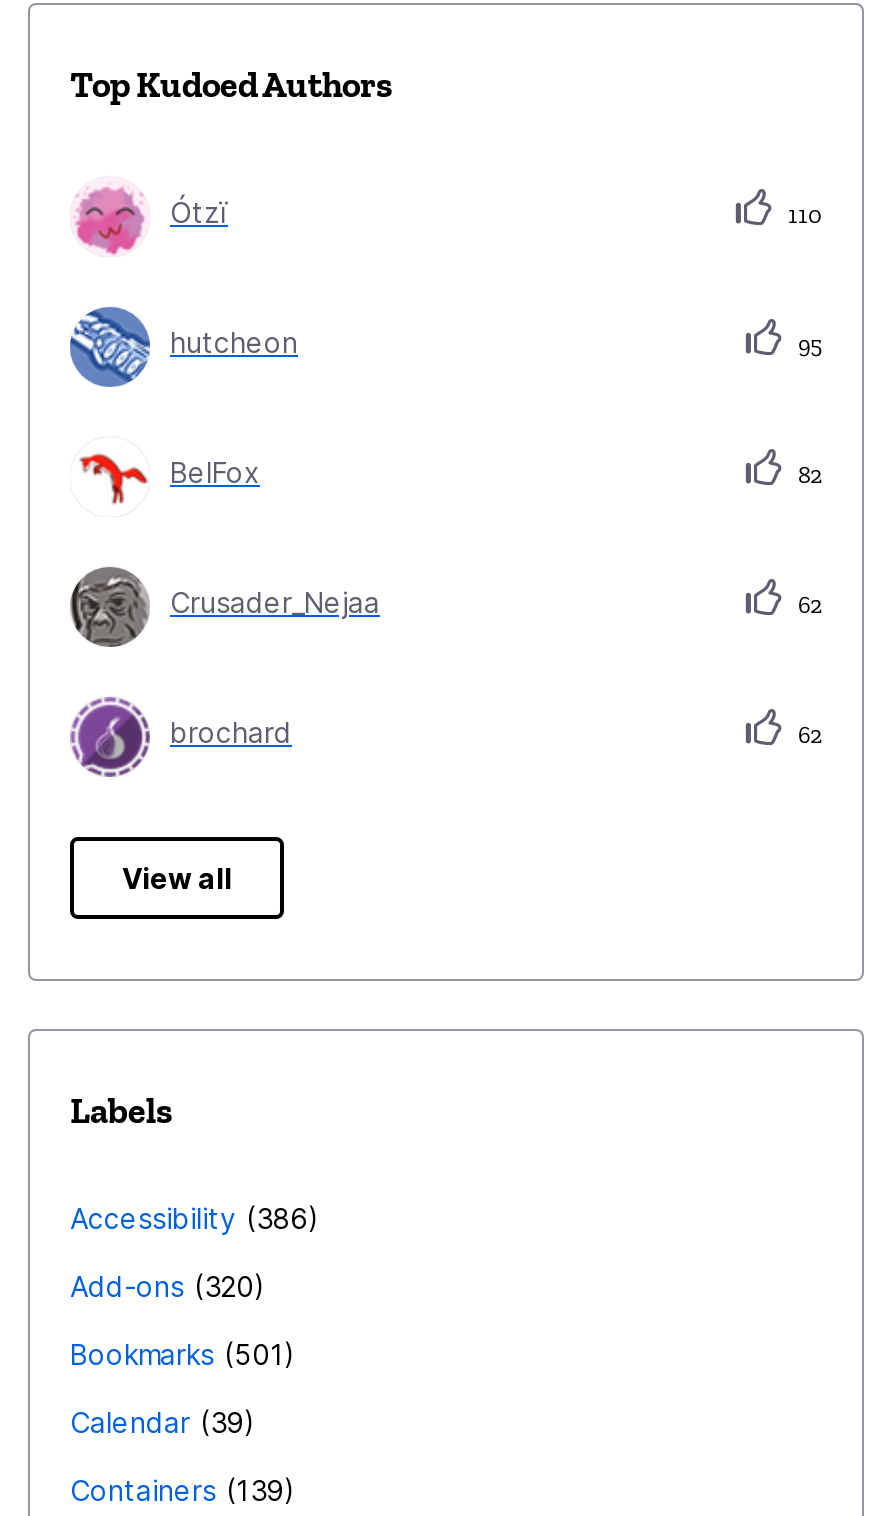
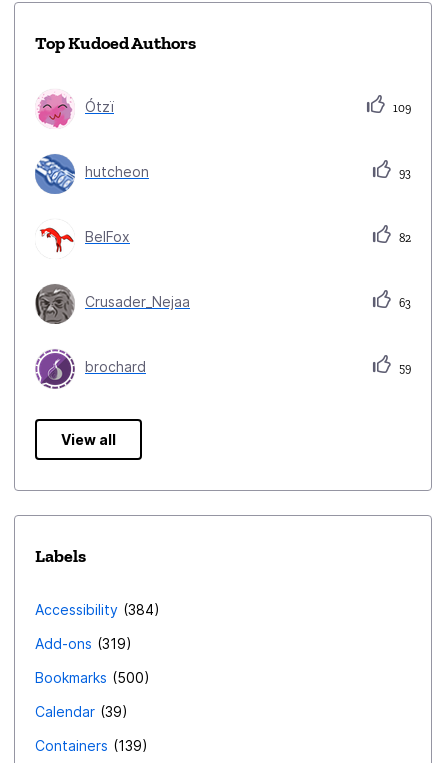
[782,201,822,229] 110 -> [390,101,411,115] 109
[792,331,822,359] 95 -> [396,166,411,180] 93
[792,591,822,619] 62 -> [396,296,411,310] 63
[792,721,822,749] 62 -> [396,361,411,375] 59
[70,1201,308,1235] Accessibility 386 -> [35,601,154,618] Accessibility 384
[70,1269,254,1303] Add-ons 320 -> [35,635,126,652] Add-ons 319
[70,1337,284,1371] Bookmarks 501 -> [35,669,144,686] Bookmarks 500

